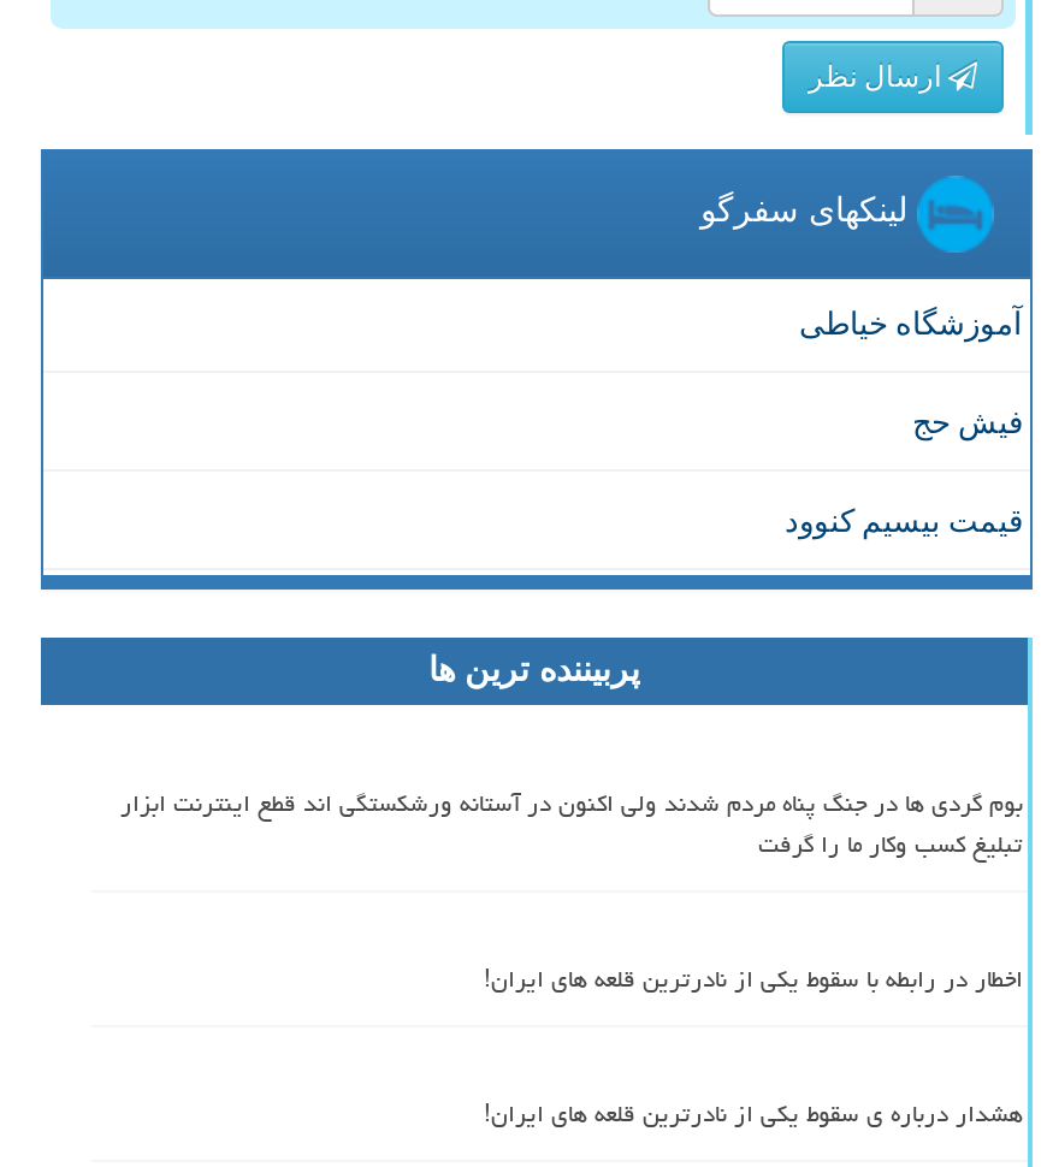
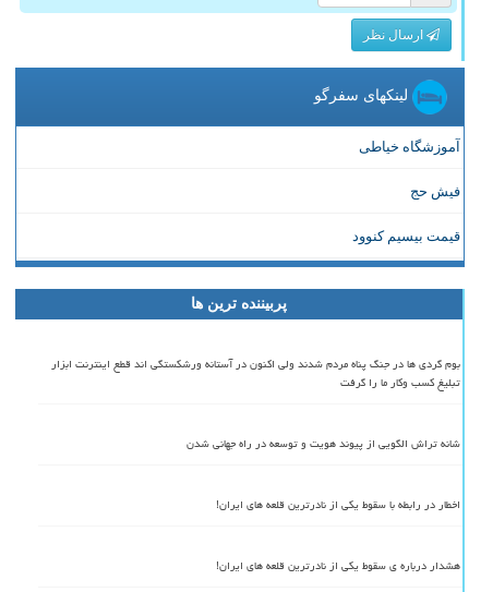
none -> [187,433,460,455] شانه تراش الگویی از پیوند هویت و توسعه در راه جهانی شدن

